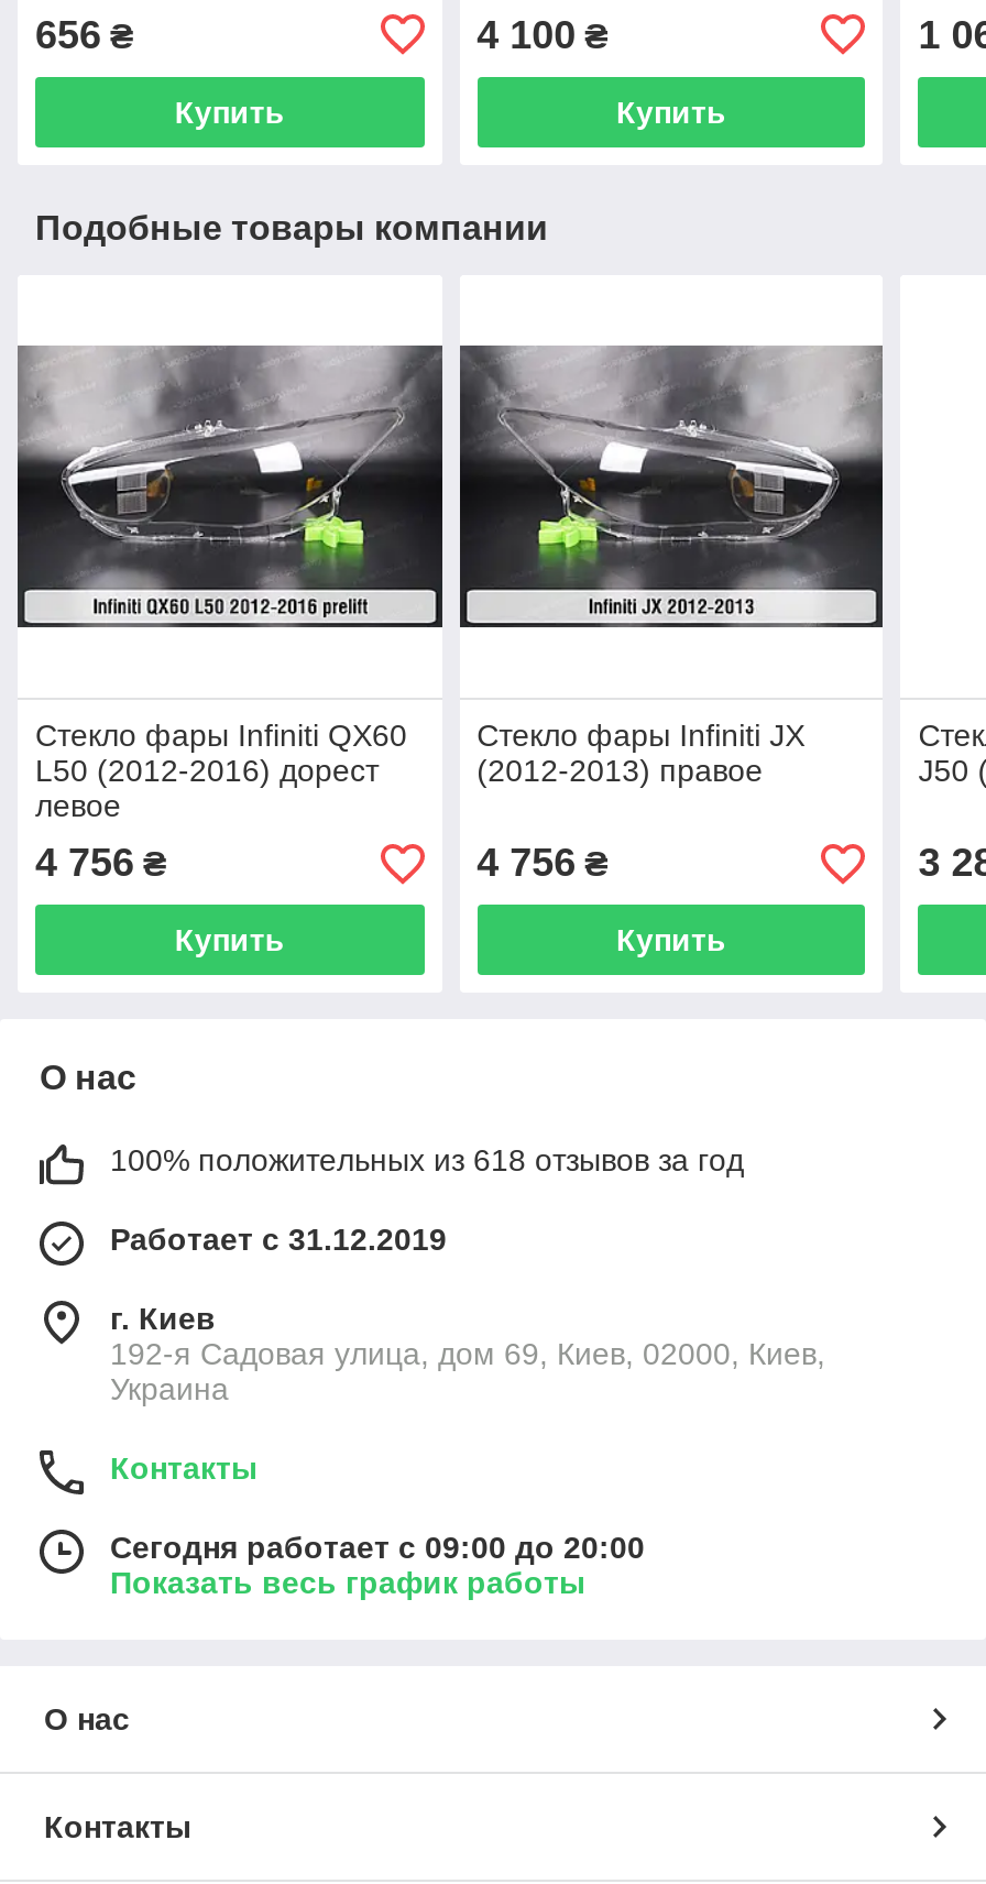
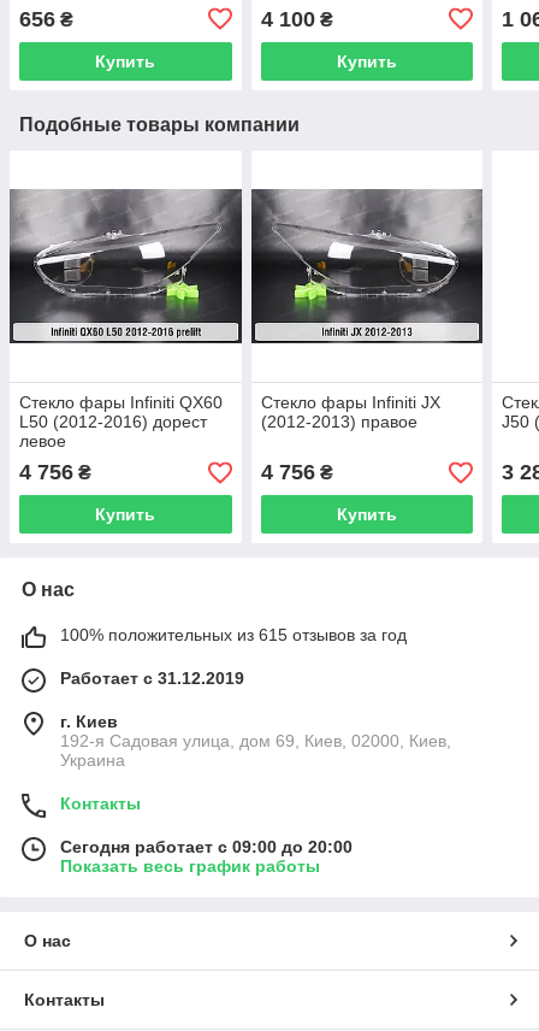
[110,1143,744,1179] 100% положительных из 618 отзывов за год -> [60,626,407,645] 100% положительных из 615 отзывов за год

